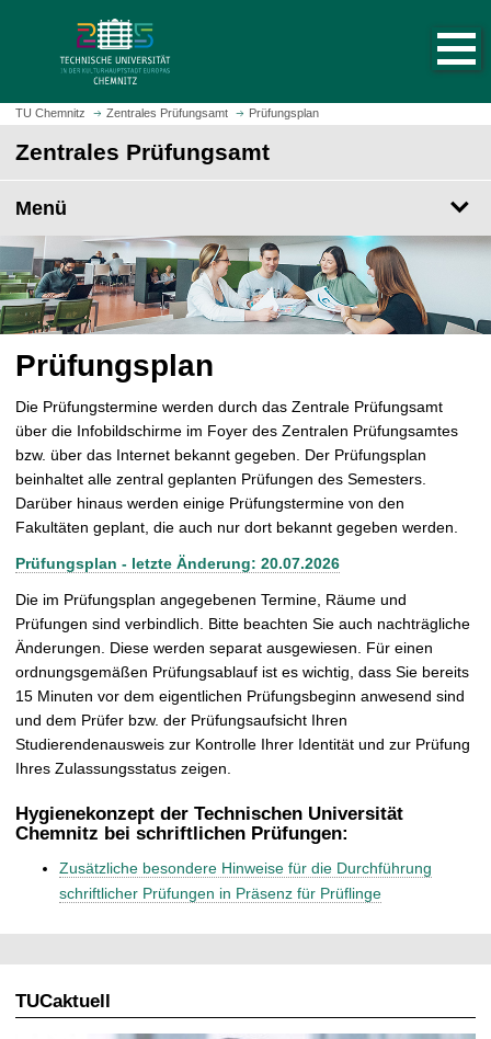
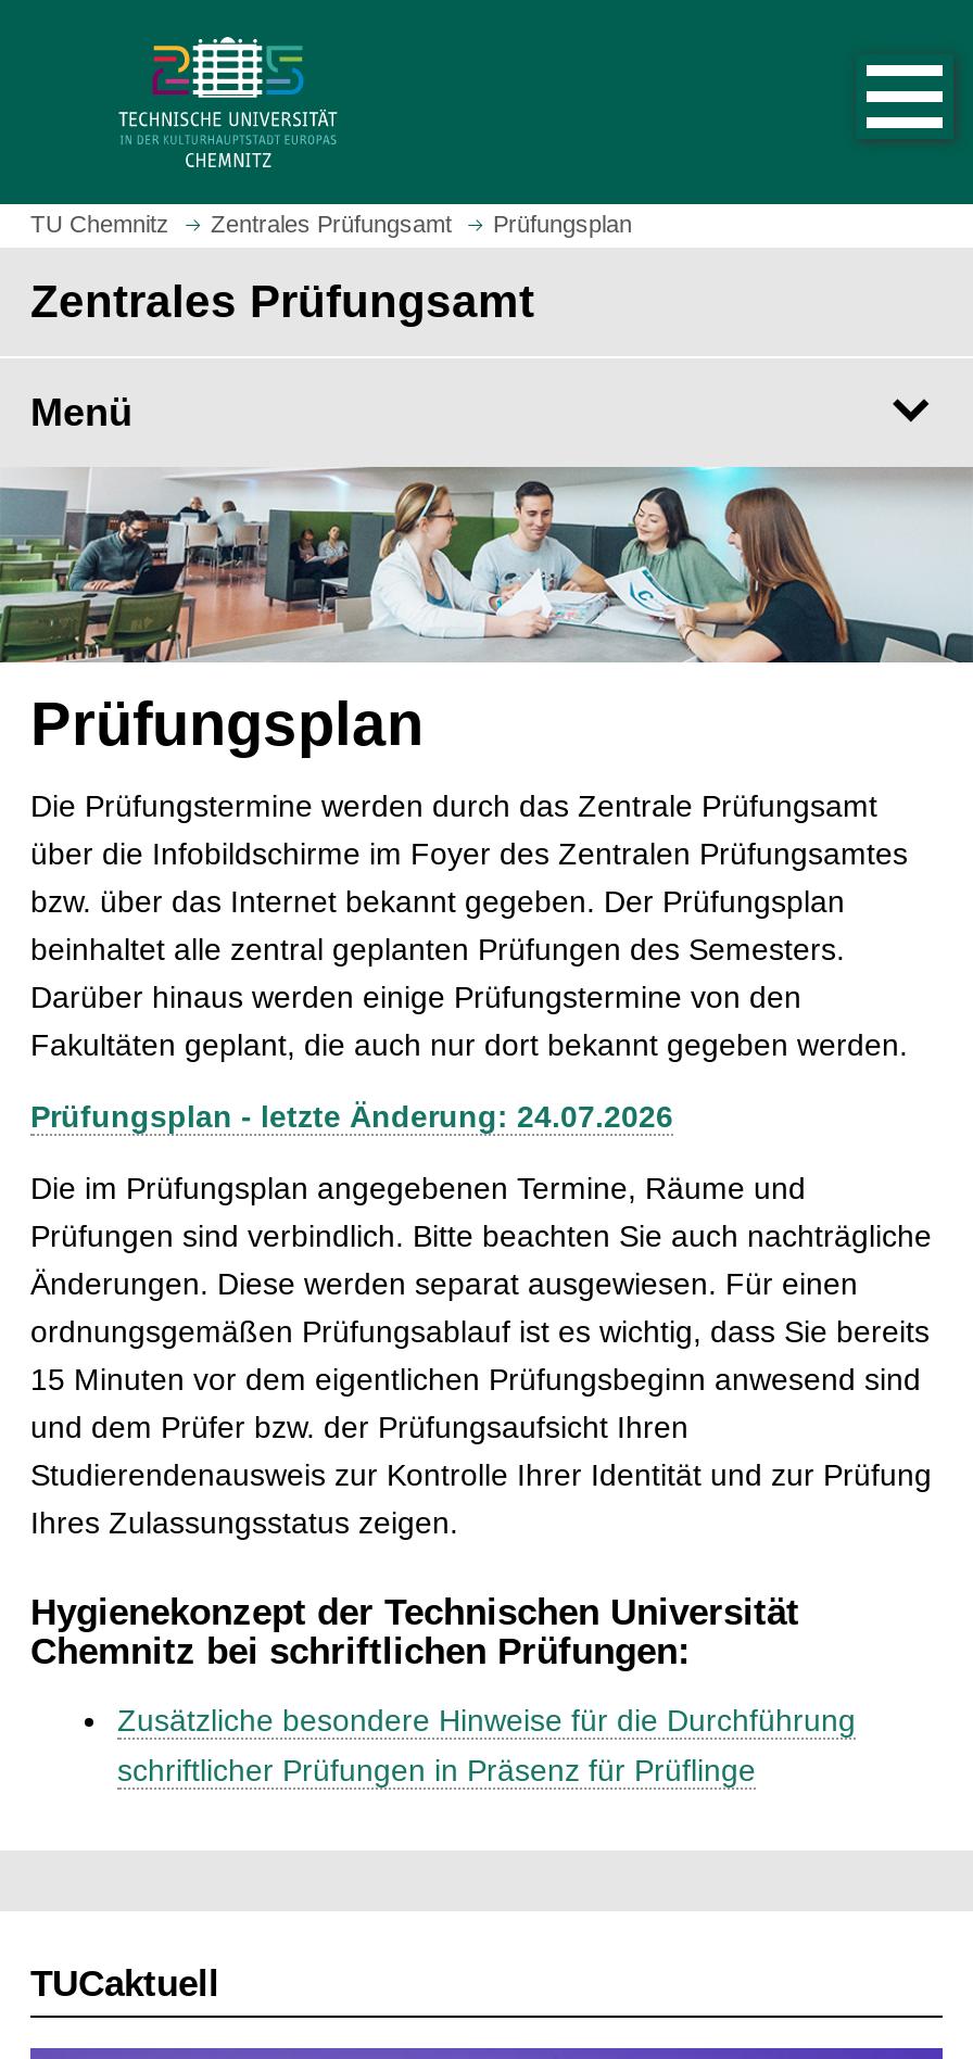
[15,554,340,572] Prüfungsplan - letzte Änderung: 20.07.2026 -> [30,1098,673,1133] Prüfungsplan - letzte Änderung: 24.07.2026

